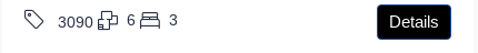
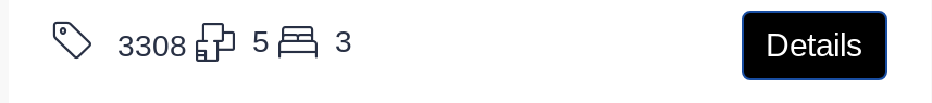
[58,11,136,31] 3090 | 6 -> [117,24,270,63] 3308 | 5

